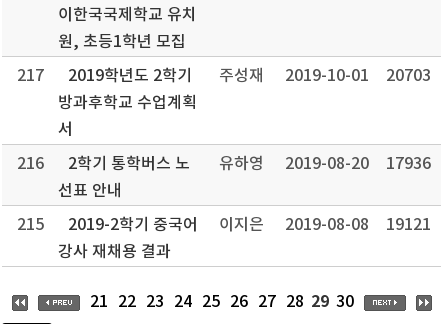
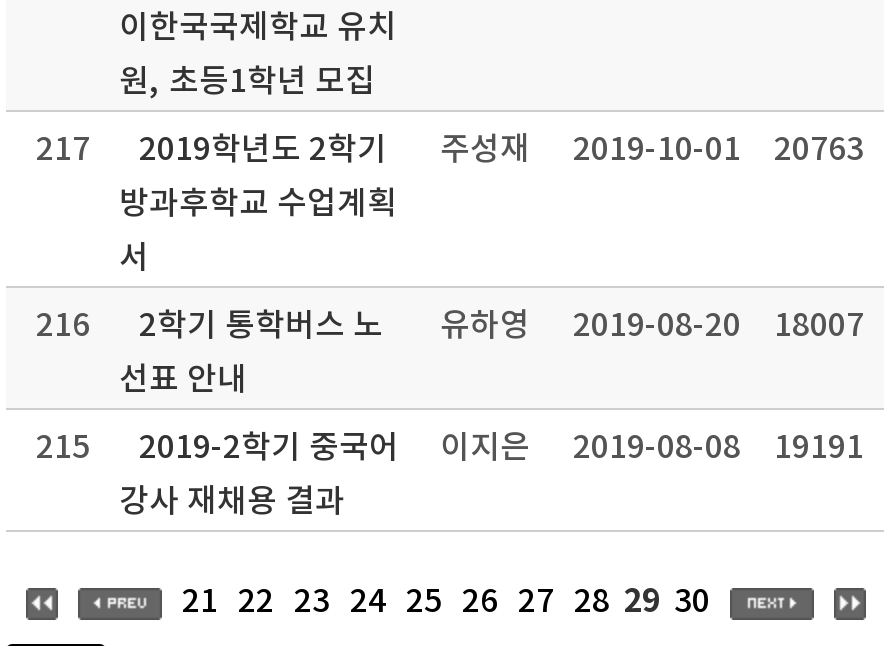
[17,67,431,85] 217 2019학년도 2학기 주성재 2019-10-01 20703 -> [36,132,864,168] 217 2019학년도 2학기 주성재 2019-10-01 20763
[17,155,431,173] 216 2학기 통학버스 노 유하영 2019-08-20 17936 -> [36,308,864,344] 216 2학기 통학버스 노 유하영 2019-08-20 18007
[17,216,431,234] 215 2019-2학기 중국어 이지은 2019-08-08 19121 -> [36,430,864,466] 215 2019-2학기 중국어 이지은 2019-08-08 19191

